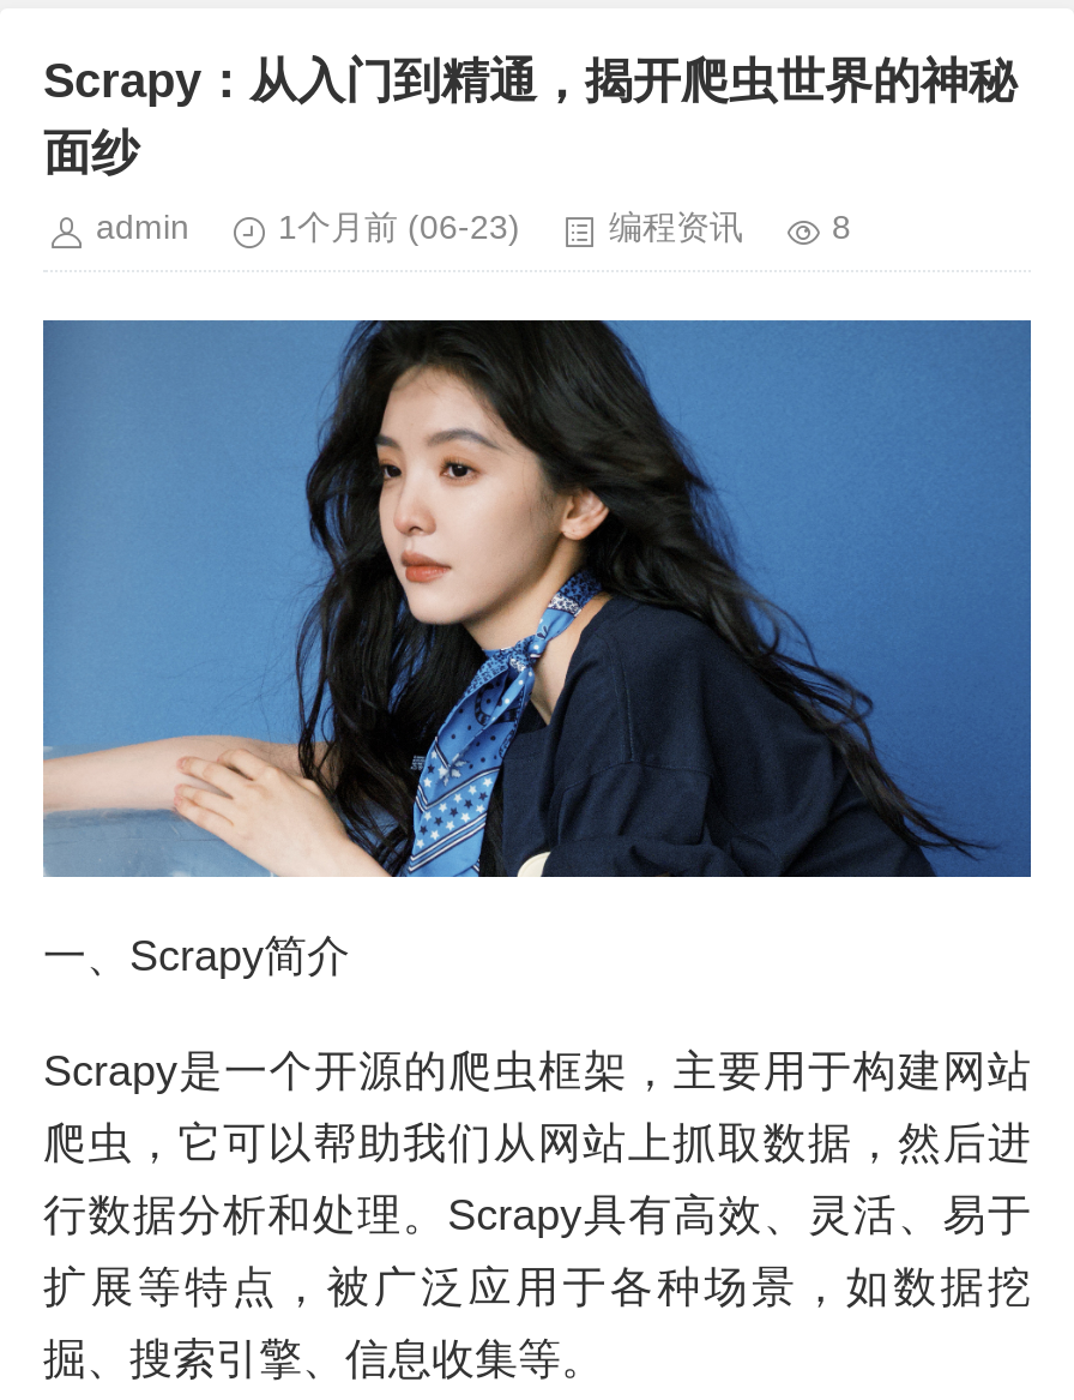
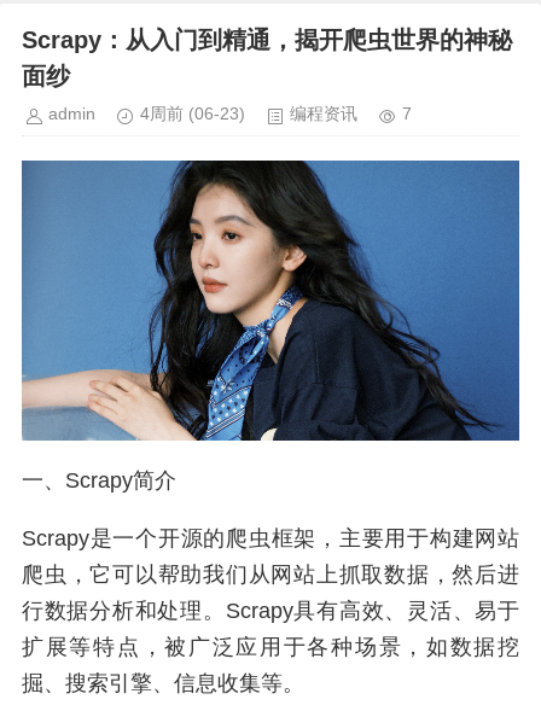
[278,208,520,246] 1个月前(06-23) -> [140,104,245,123] 4周前(06-23)
[832,208,851,246] 8 -> [402,104,412,123] 7

